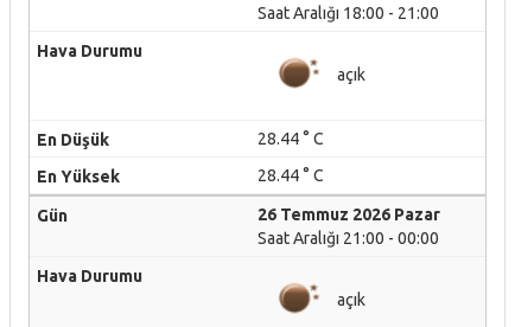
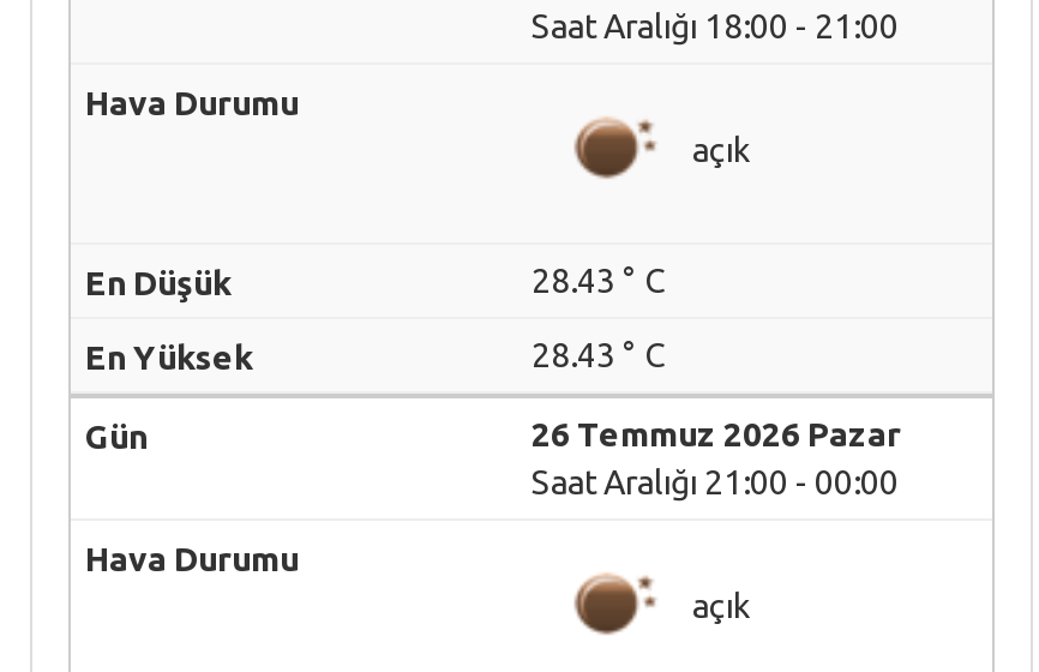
[257,129,324,148] 28.44 ° C -> [531,262,666,300] 28.43 ° C
[257,166,324,185] 28.44 ° C -> [531,336,666,374] 28.43 ° C

